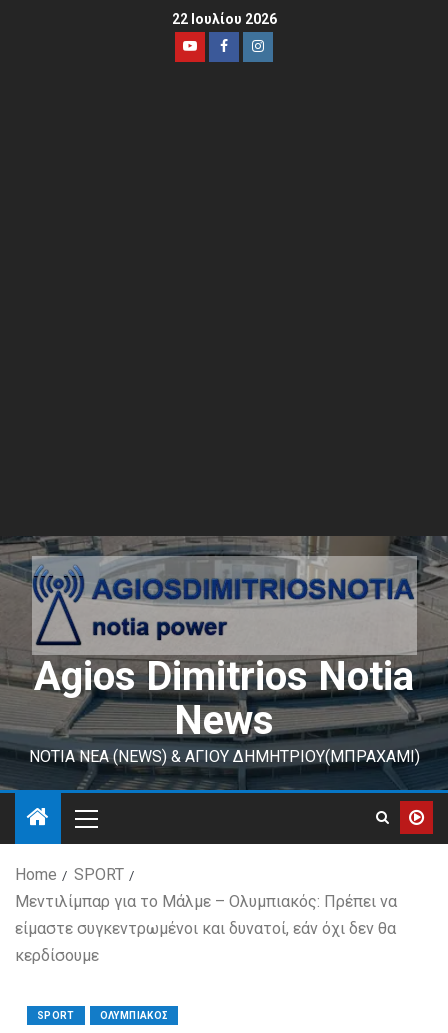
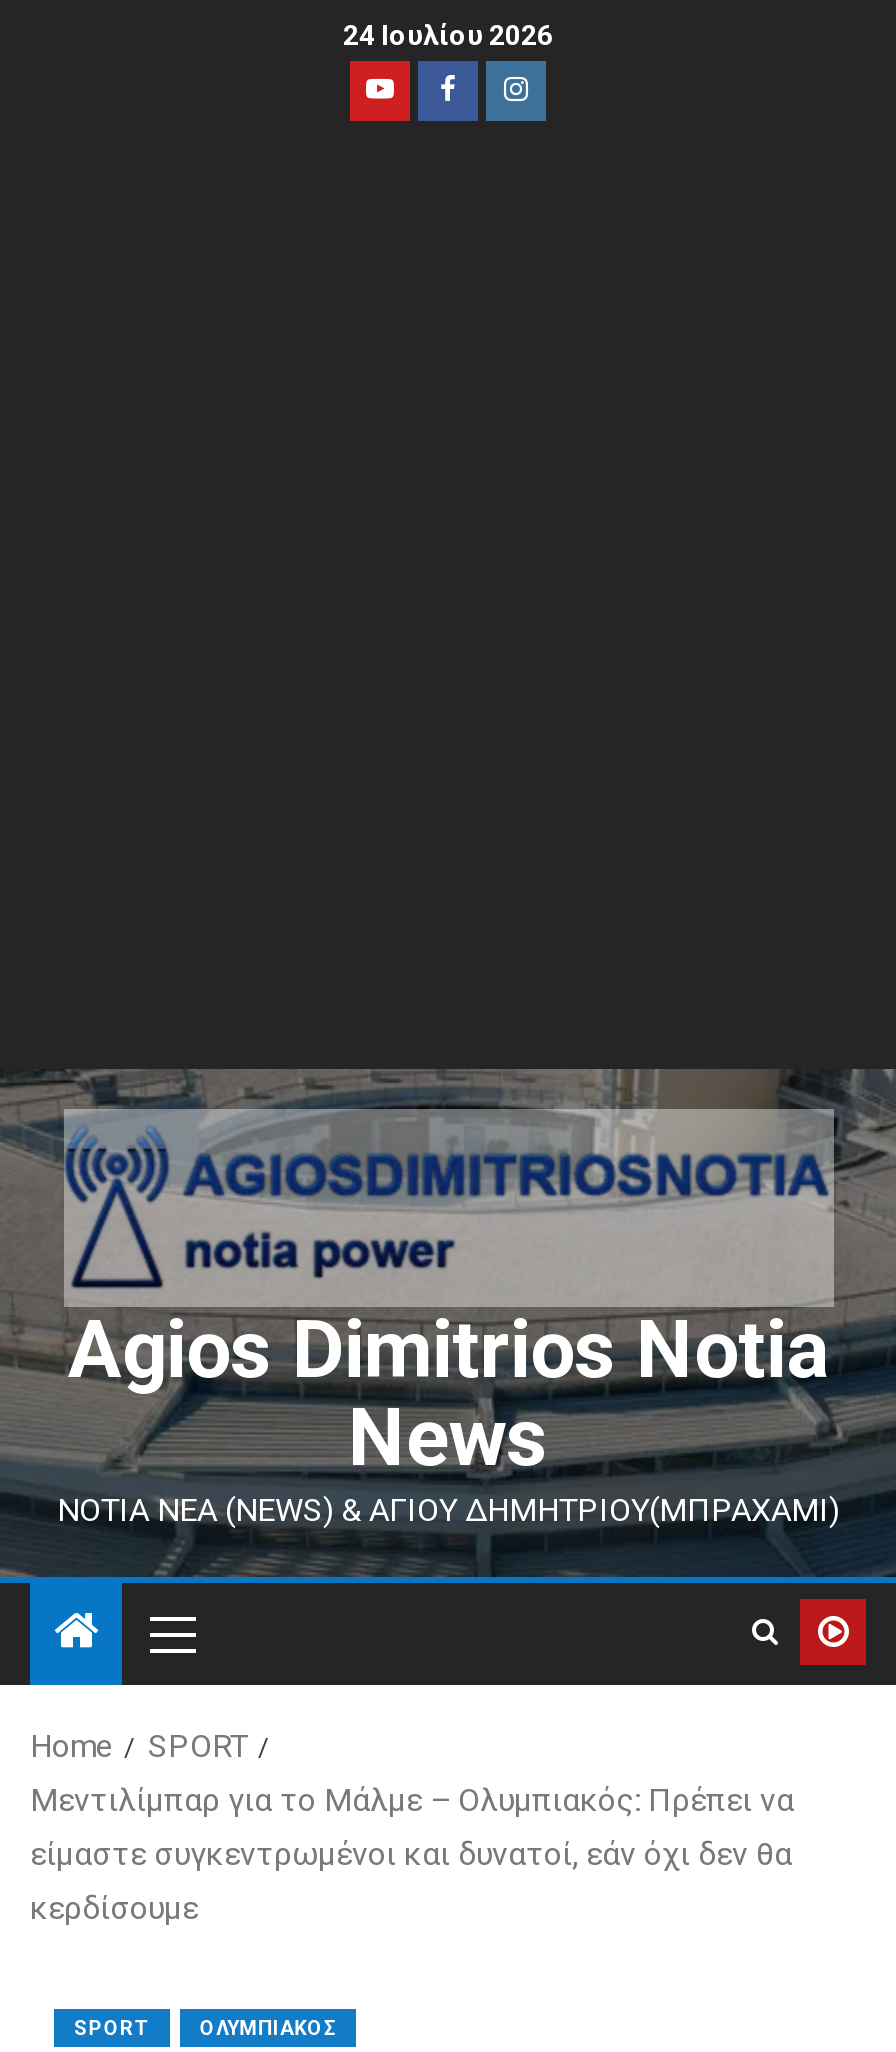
[171,11,276,27] 22 Ιουλίου 2026 -> [343,20,553,52] 24 Ιουλίου 2026

